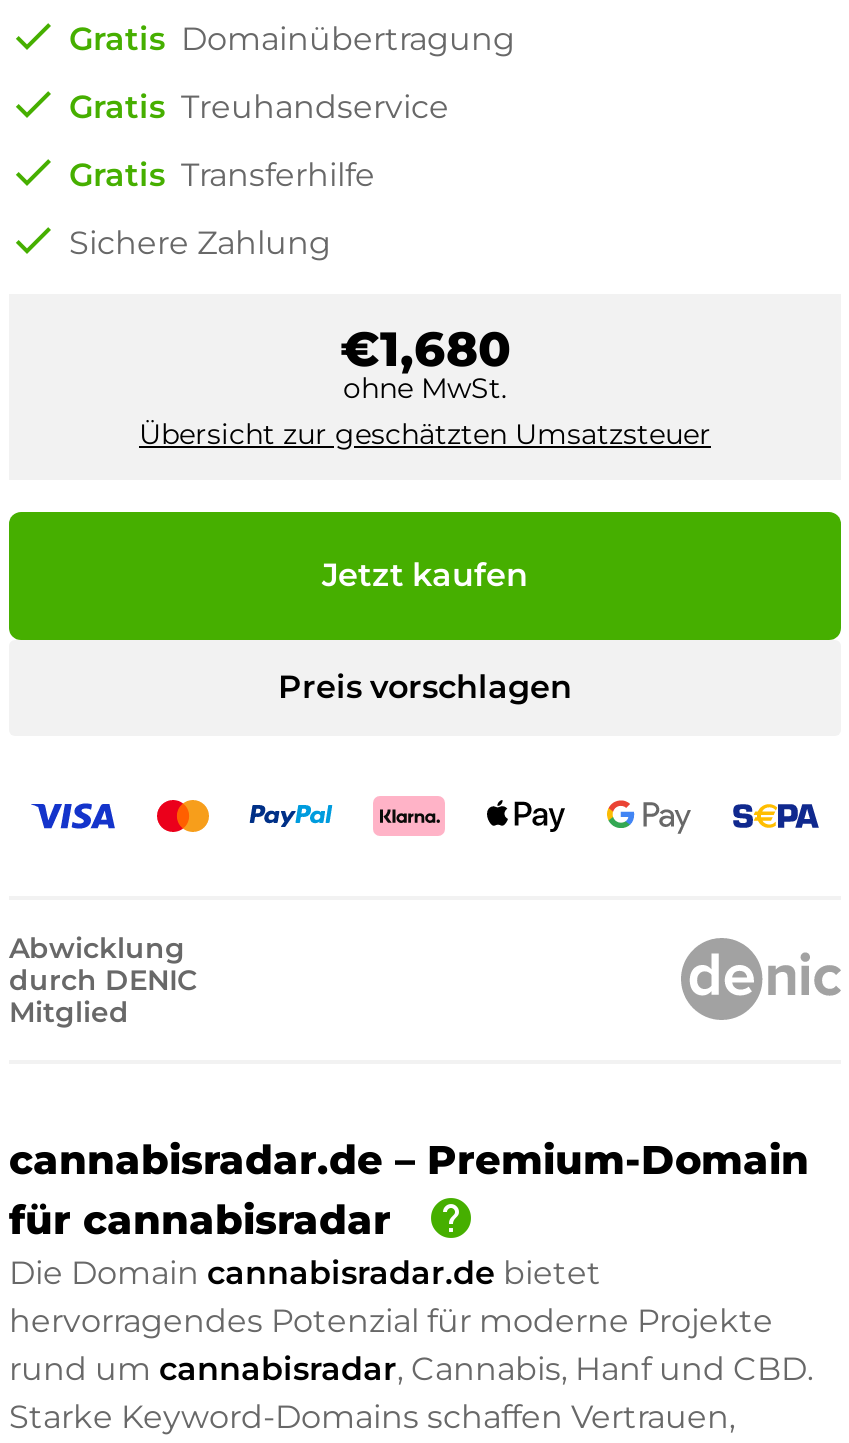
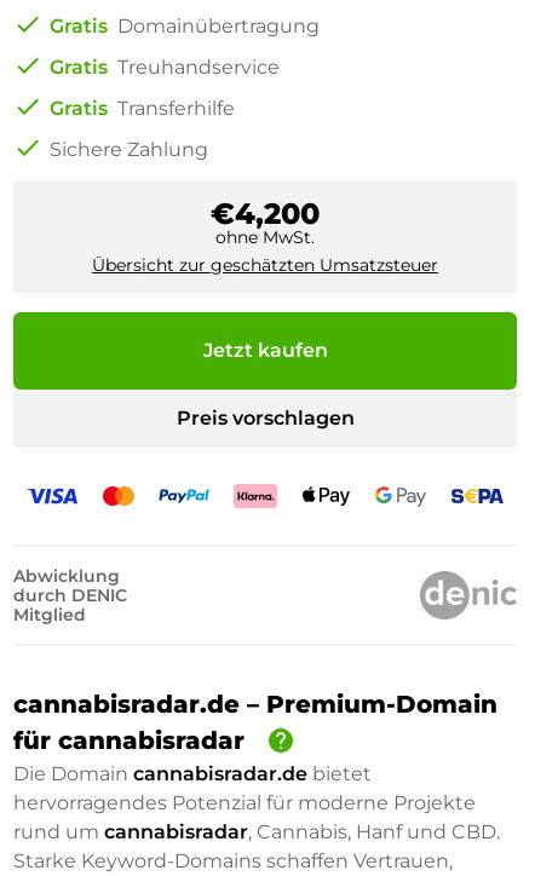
[340,319,510,377] €1,680 -> [211,196,320,231] €4,200

